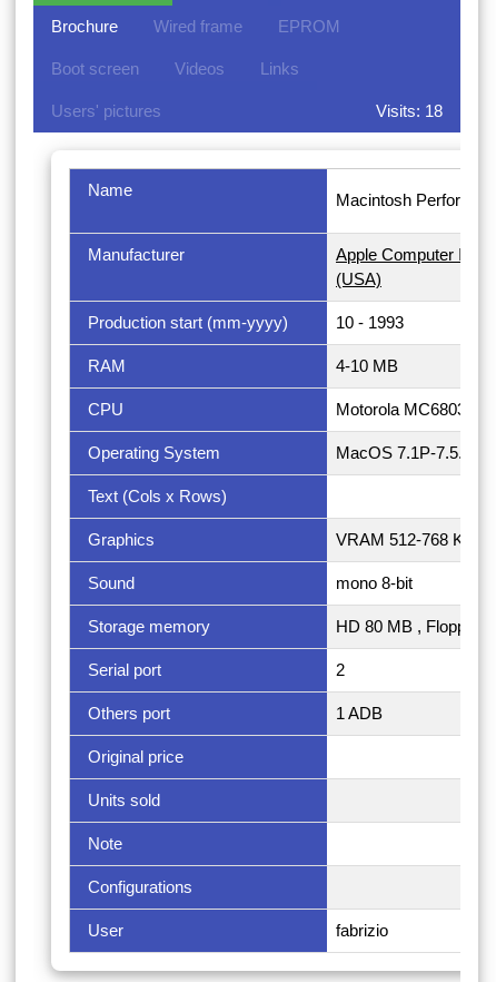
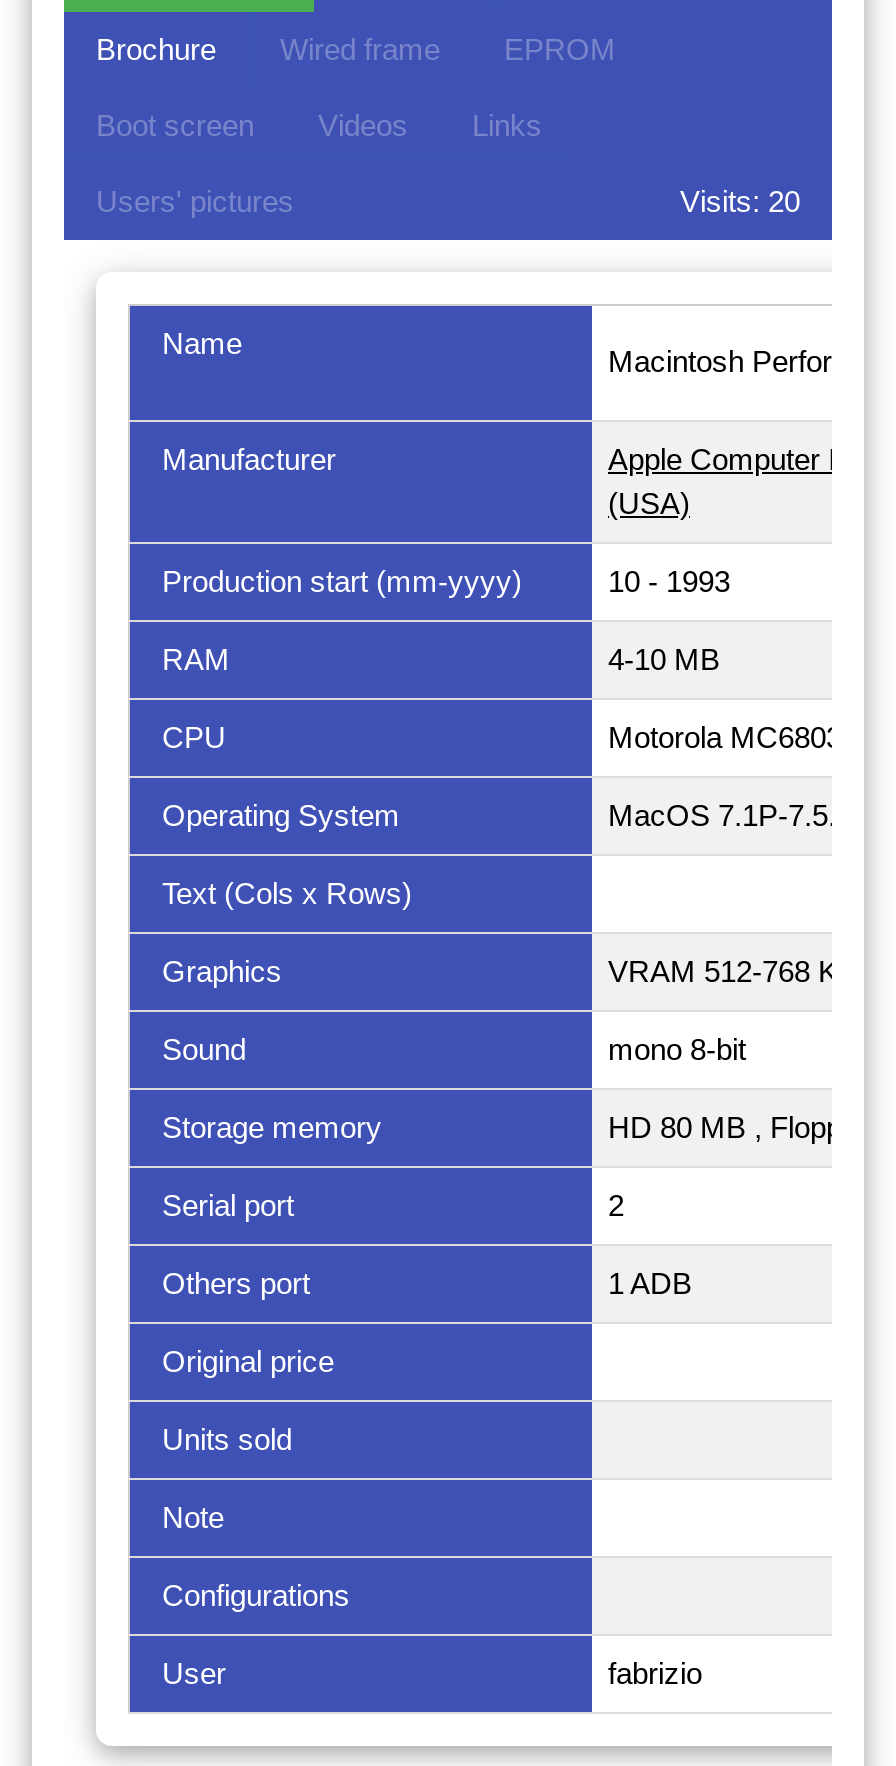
[376,101,443,120] Visits: 18 -> [680,183,800,217] Visits: 20

